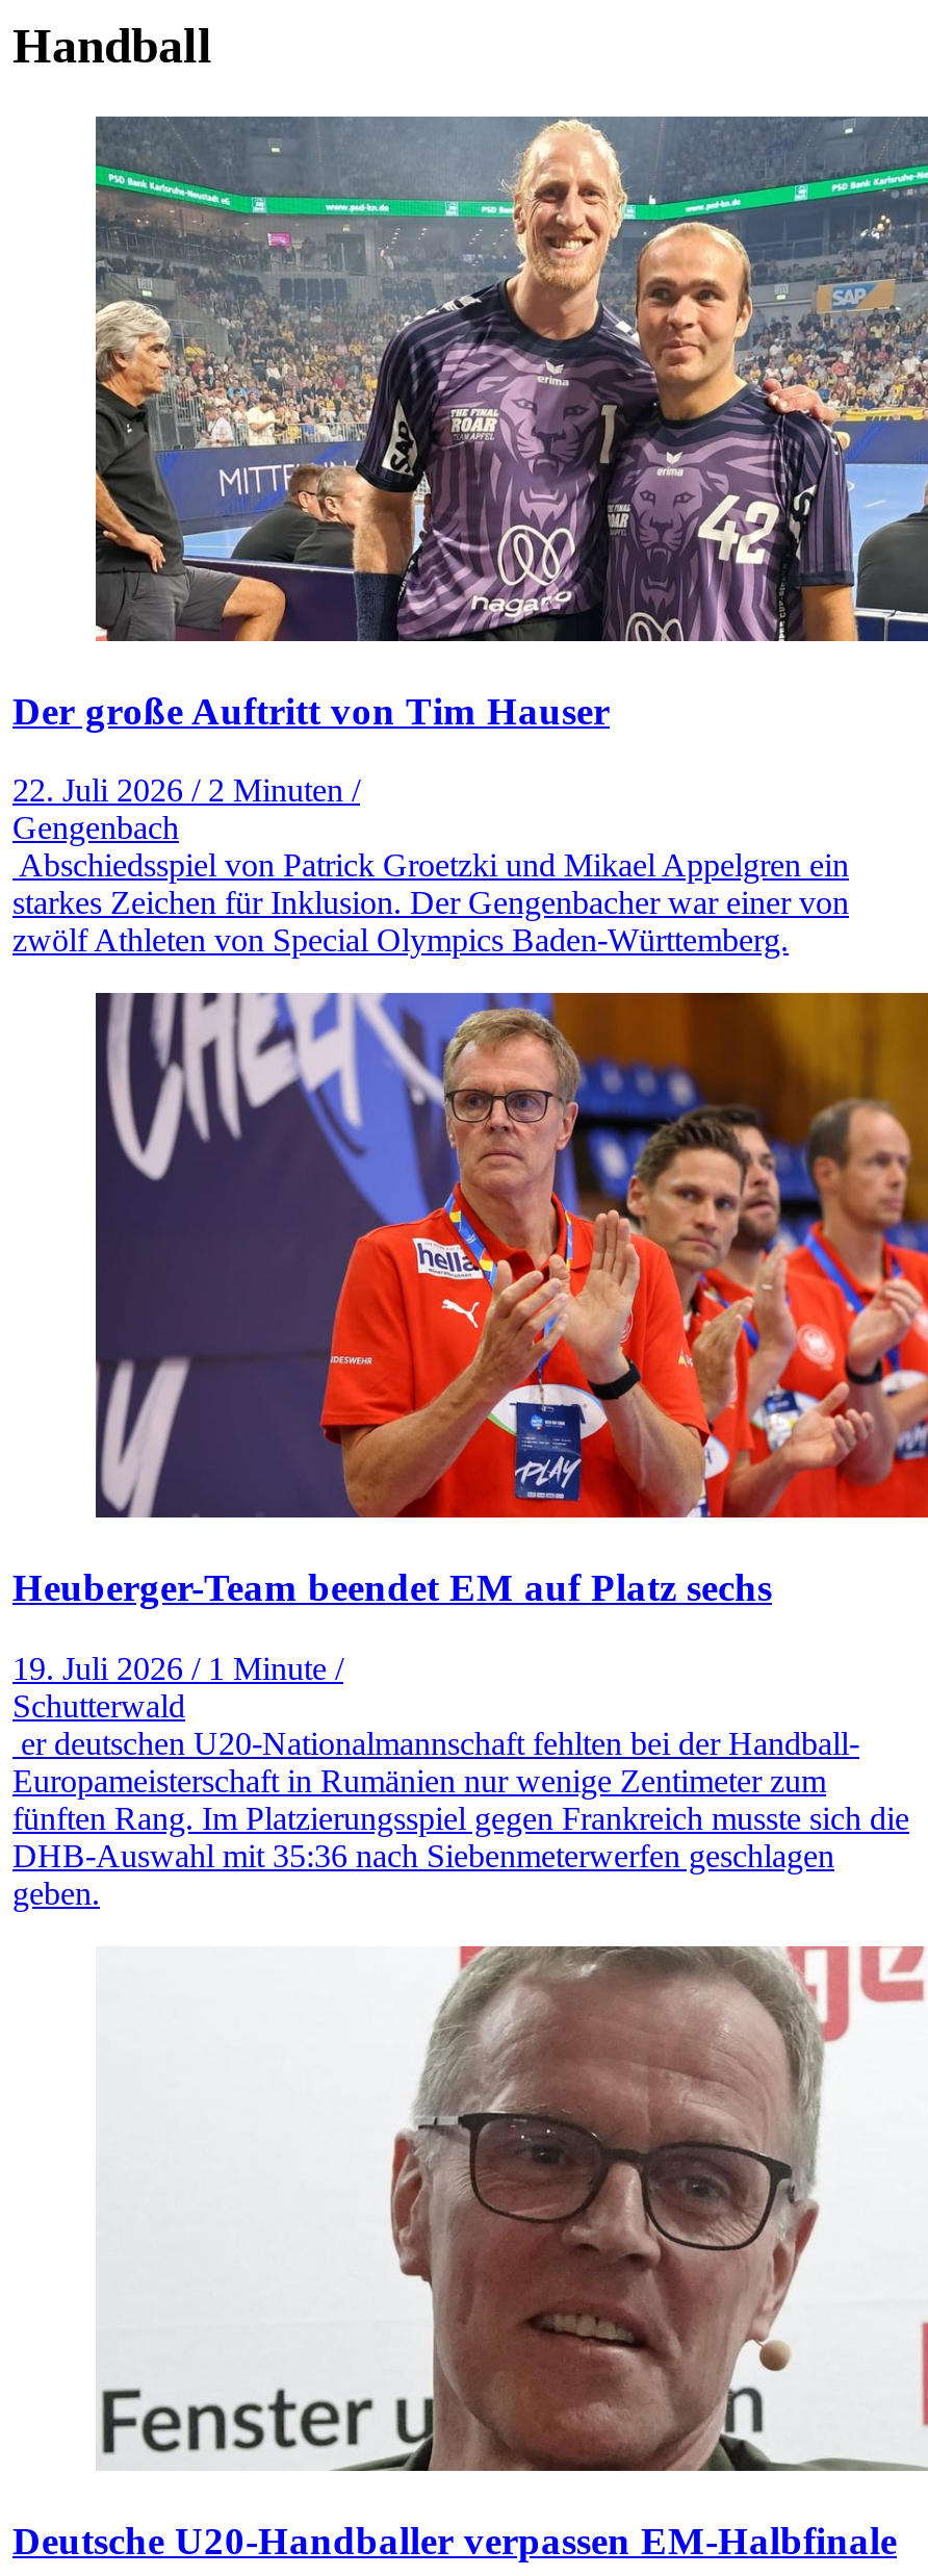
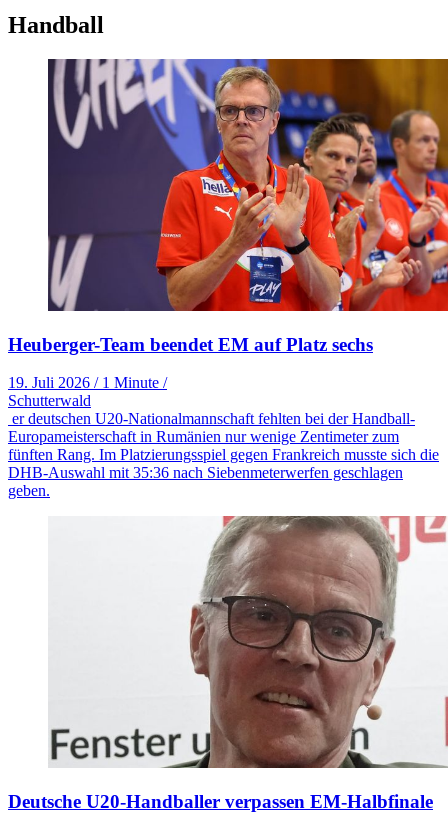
[12,114,922,959] [image] | Der große Auftritt von Tim Hauser | 22. Juli 2026 / 2 Minuten / | Gengenbach | Abschiedsspiel von Patrick Groetzki und Mikael Appelgren ein | starkes Zeichen für Inklusion. Der Gengenbacher war einer von | zwölf Athleten von Special Olympics Baden-Württemberg. -> none

